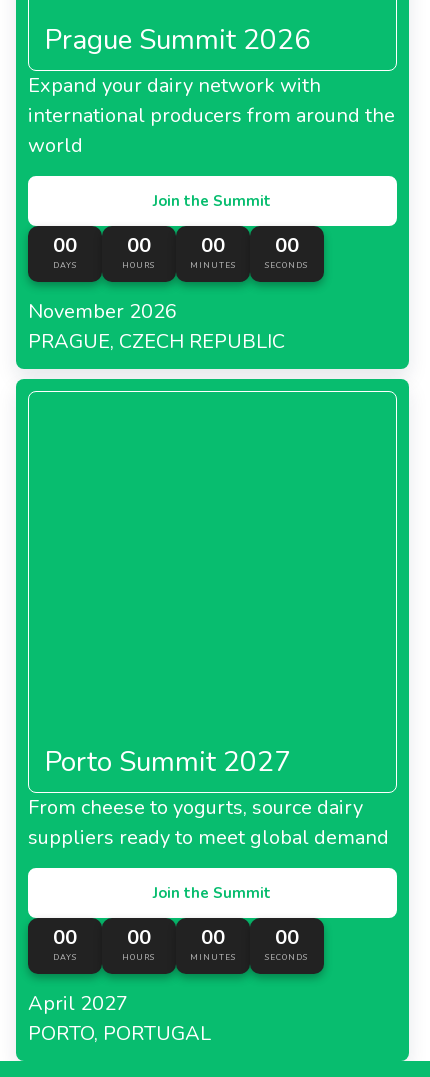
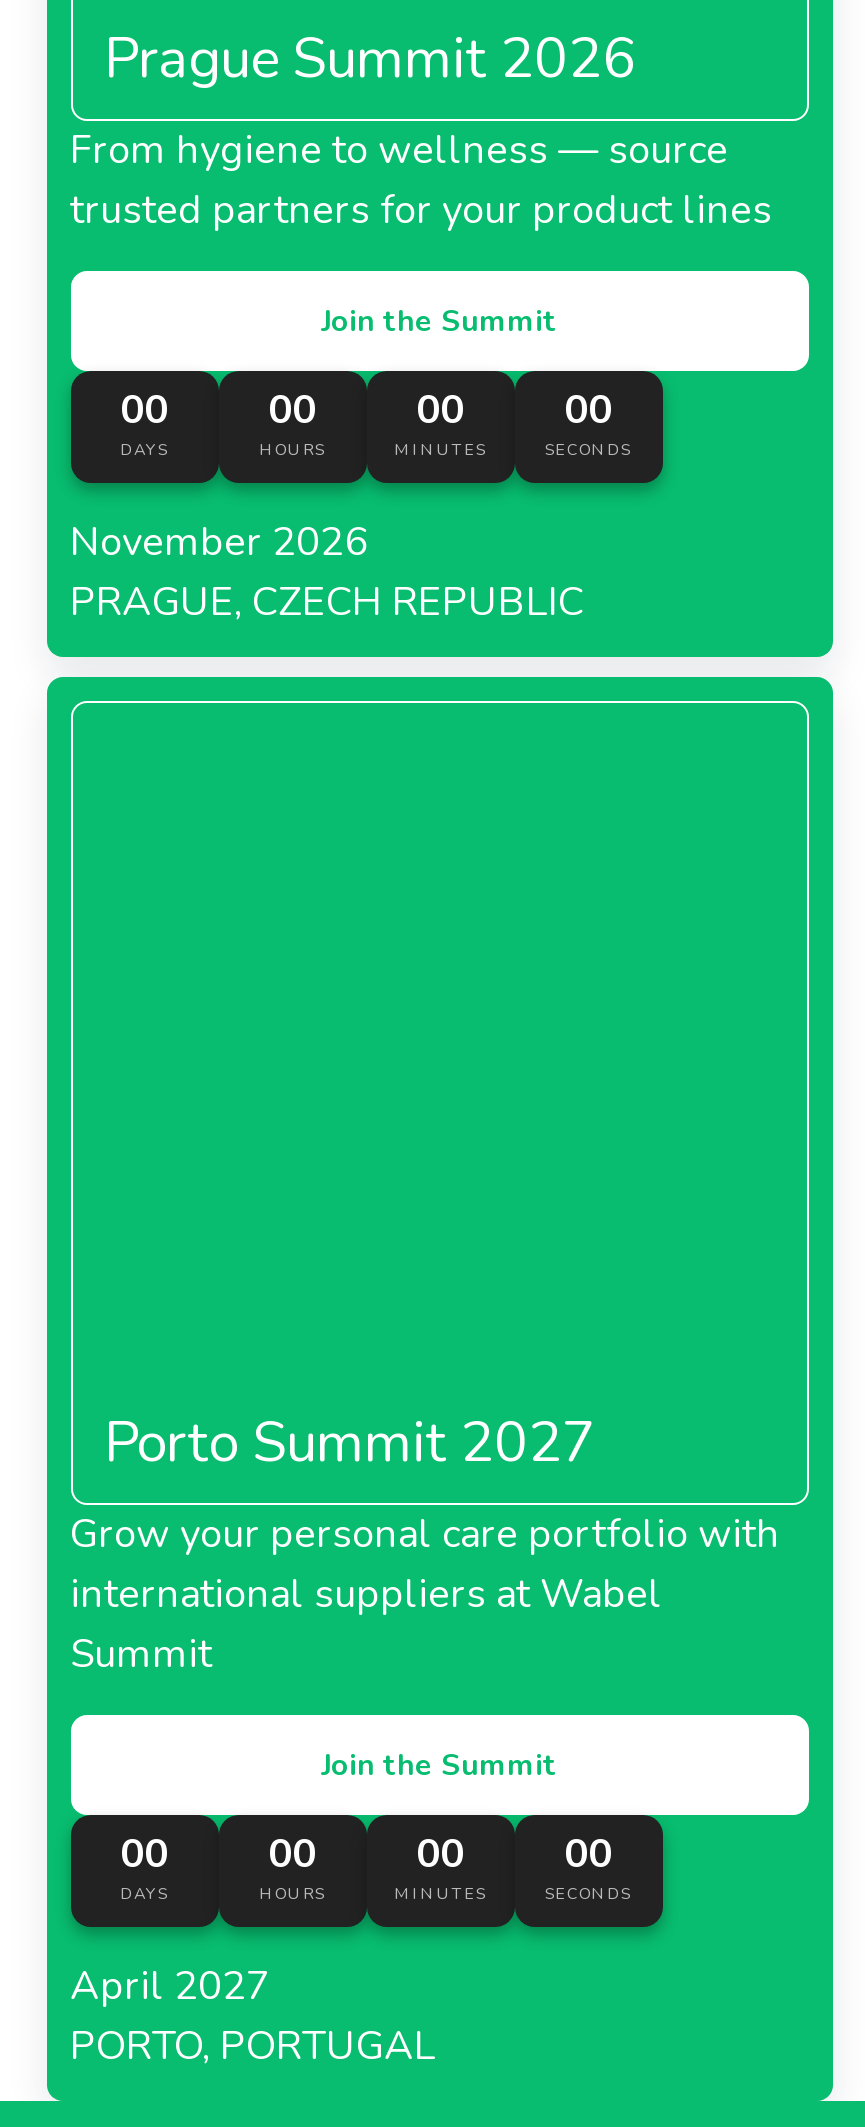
[27,71,394,158] Expand your dairy network with | international producers from around the | world -> [70,122,772,236] From hygiene to wellness — source | trusted partners for your product lines
moved [27,190,308,780] -> [70,300,631,1480]: Join the Summit | 00 | DAYS | ... | PRAGUE, CZECH REPUBLIC | Porto Summit 2027
[27,793,388,850] From cheese to yogurts, source dairy | suppliers ready to meet global demand -> [70,1506,780,1680] Grow your personal care portfolio with | international suppliers at Wabel | Summit

